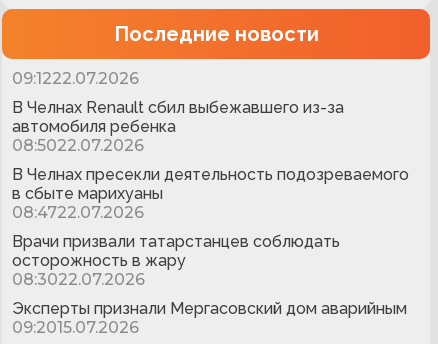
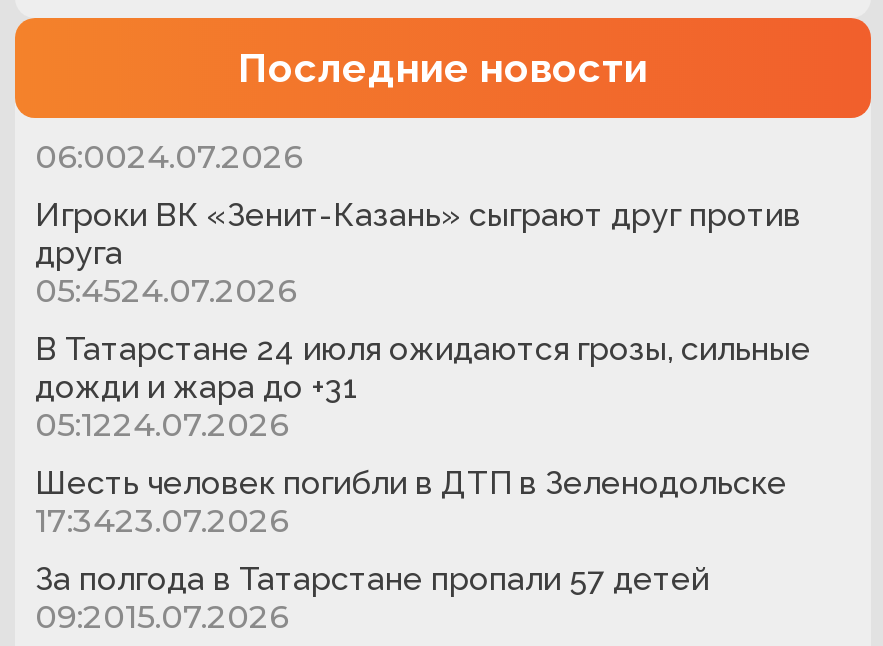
[12,69,139,88] 09:1222.07.2026 -> [35,138,303,176] 06:0024.07.2026
[12,98,344,155] В Челнах Renault сбил выбежавшего из-за | автомобиля ребенка | 08:5022.07.2026 -> [35,196,801,310] Игроки ВК «Зенит-Казань» сыграют друг против | друга | 05:4524.07.2026
[12,165,409,222] В Челнах пресекли деятельность подозреваемого | в сбыте марихуаны | 08:4722.07.2026 -> [35,330,811,444] В Татарстане 24 июля ожидаются грозы, сильные | дожди и жара до +31 | 05:1224.07.2026
[12,232,340,289] Врачи призвали татарстанцев соблюдать | осторожность в жару | 08:3022.07.2026 -> [35,464,787,540] Шесть человек погибли в ДТП в Зеленодольске | 17:3423.07.2026
[12,299,407,318] Эксперты признали Мергасовский дом аварийным -> [35,560,709,598] За полгода в Татарстане пропали 57 детей

